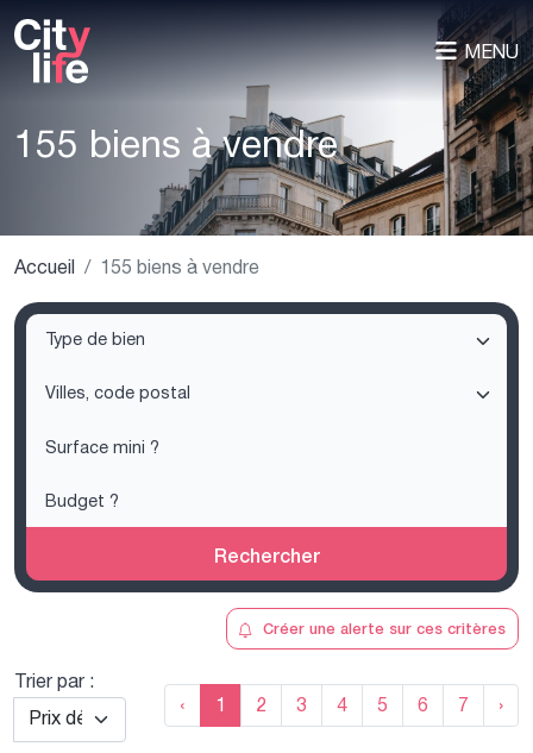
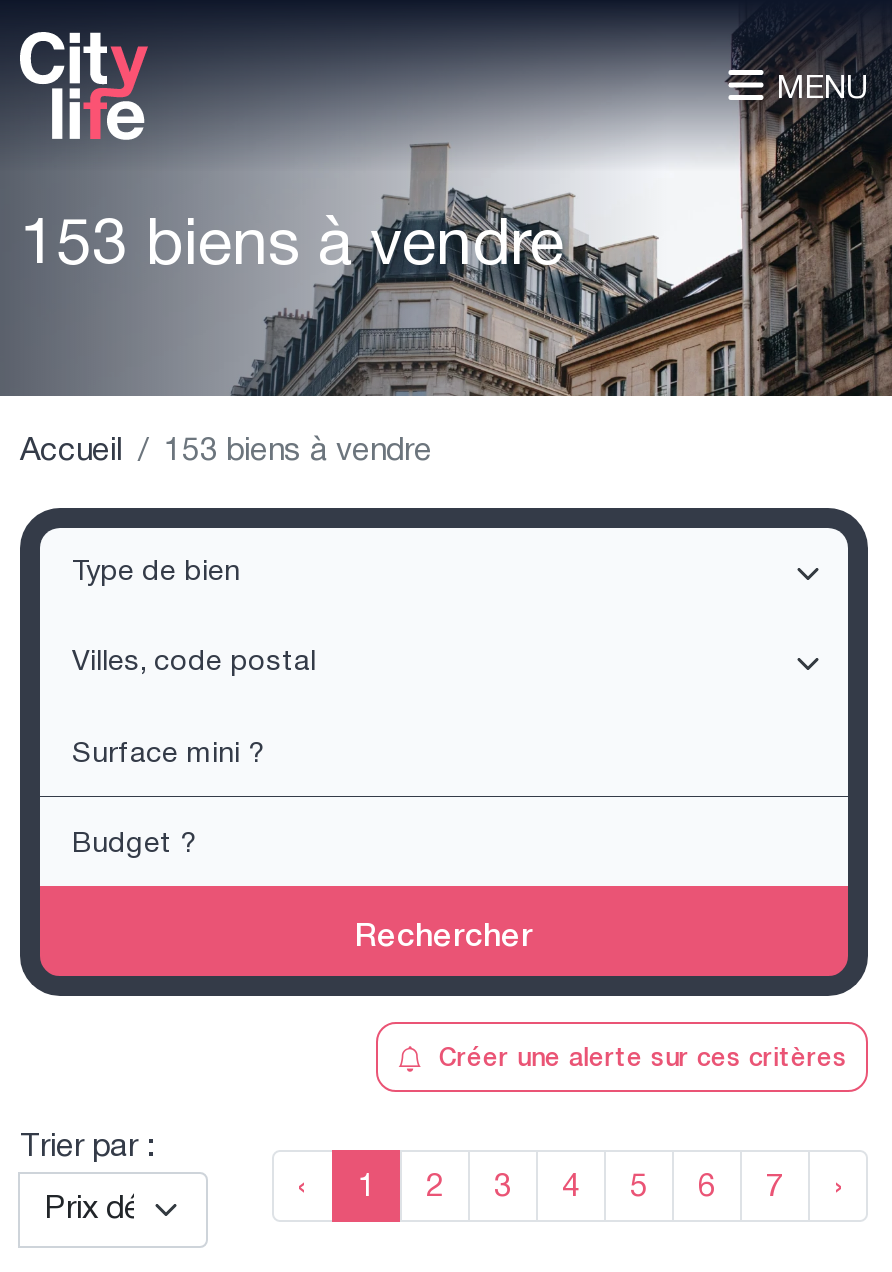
[14,117,338,175] 155 biens à vendre -> [20,196,564,294] 153 biens à vendre
[100,253,259,283] 155 biens à vendre -> [164,426,432,476] 153 biens à vendre

